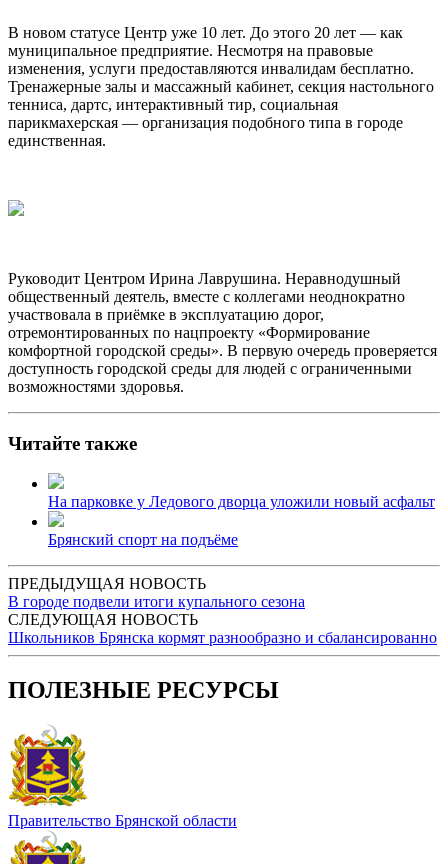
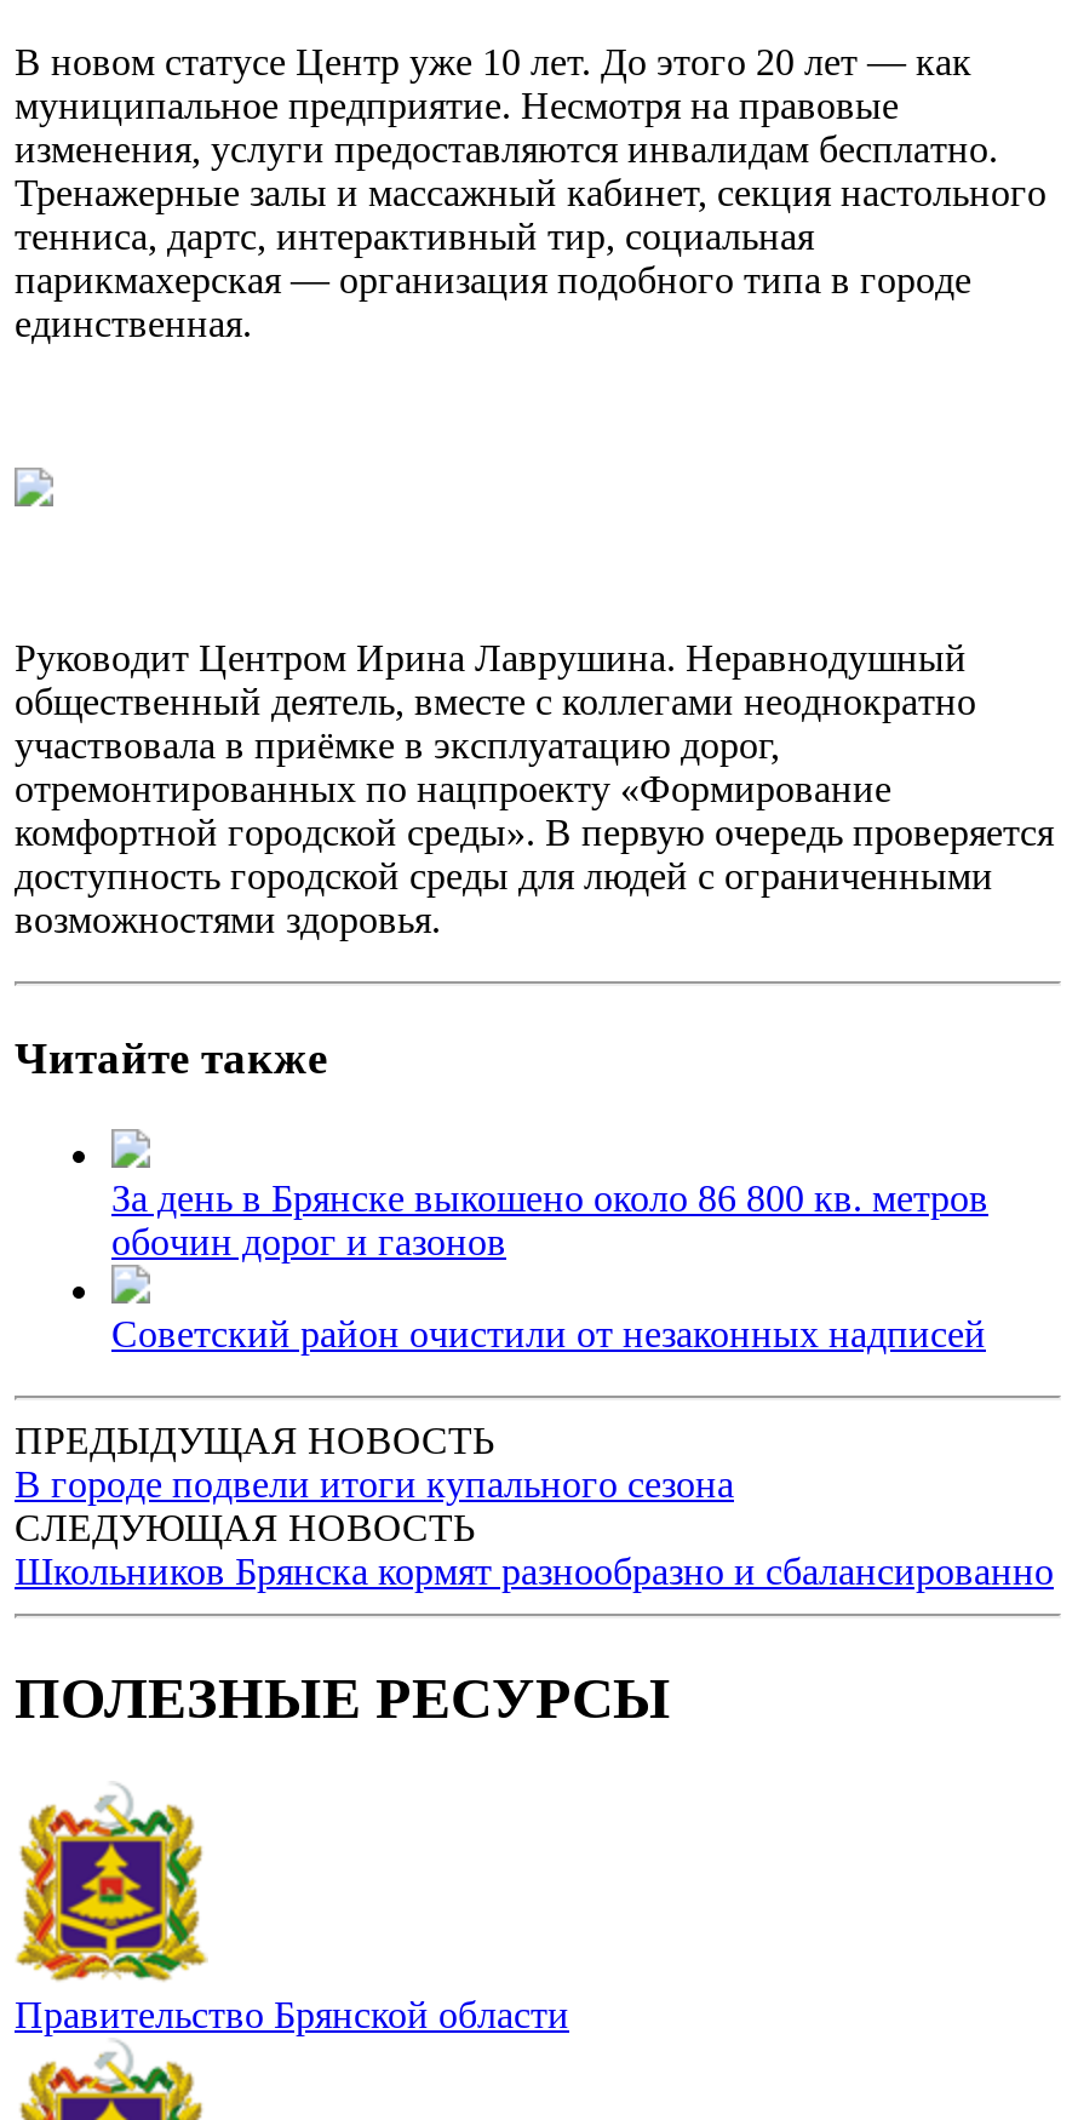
[48,493,435,510] На парковке у Ледового дворца уложили новый асфальт -> [111,1178,988,1263] За день в Брянске выкошено около 86 800 кв. метров | обочин дорог и газонов
[48,531,238,548] Брянский спорт на подъёме -> [111,1314,986,1355] Советский район очистили от незаконных надписей

